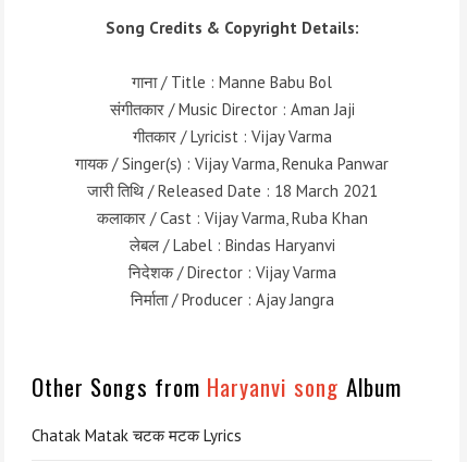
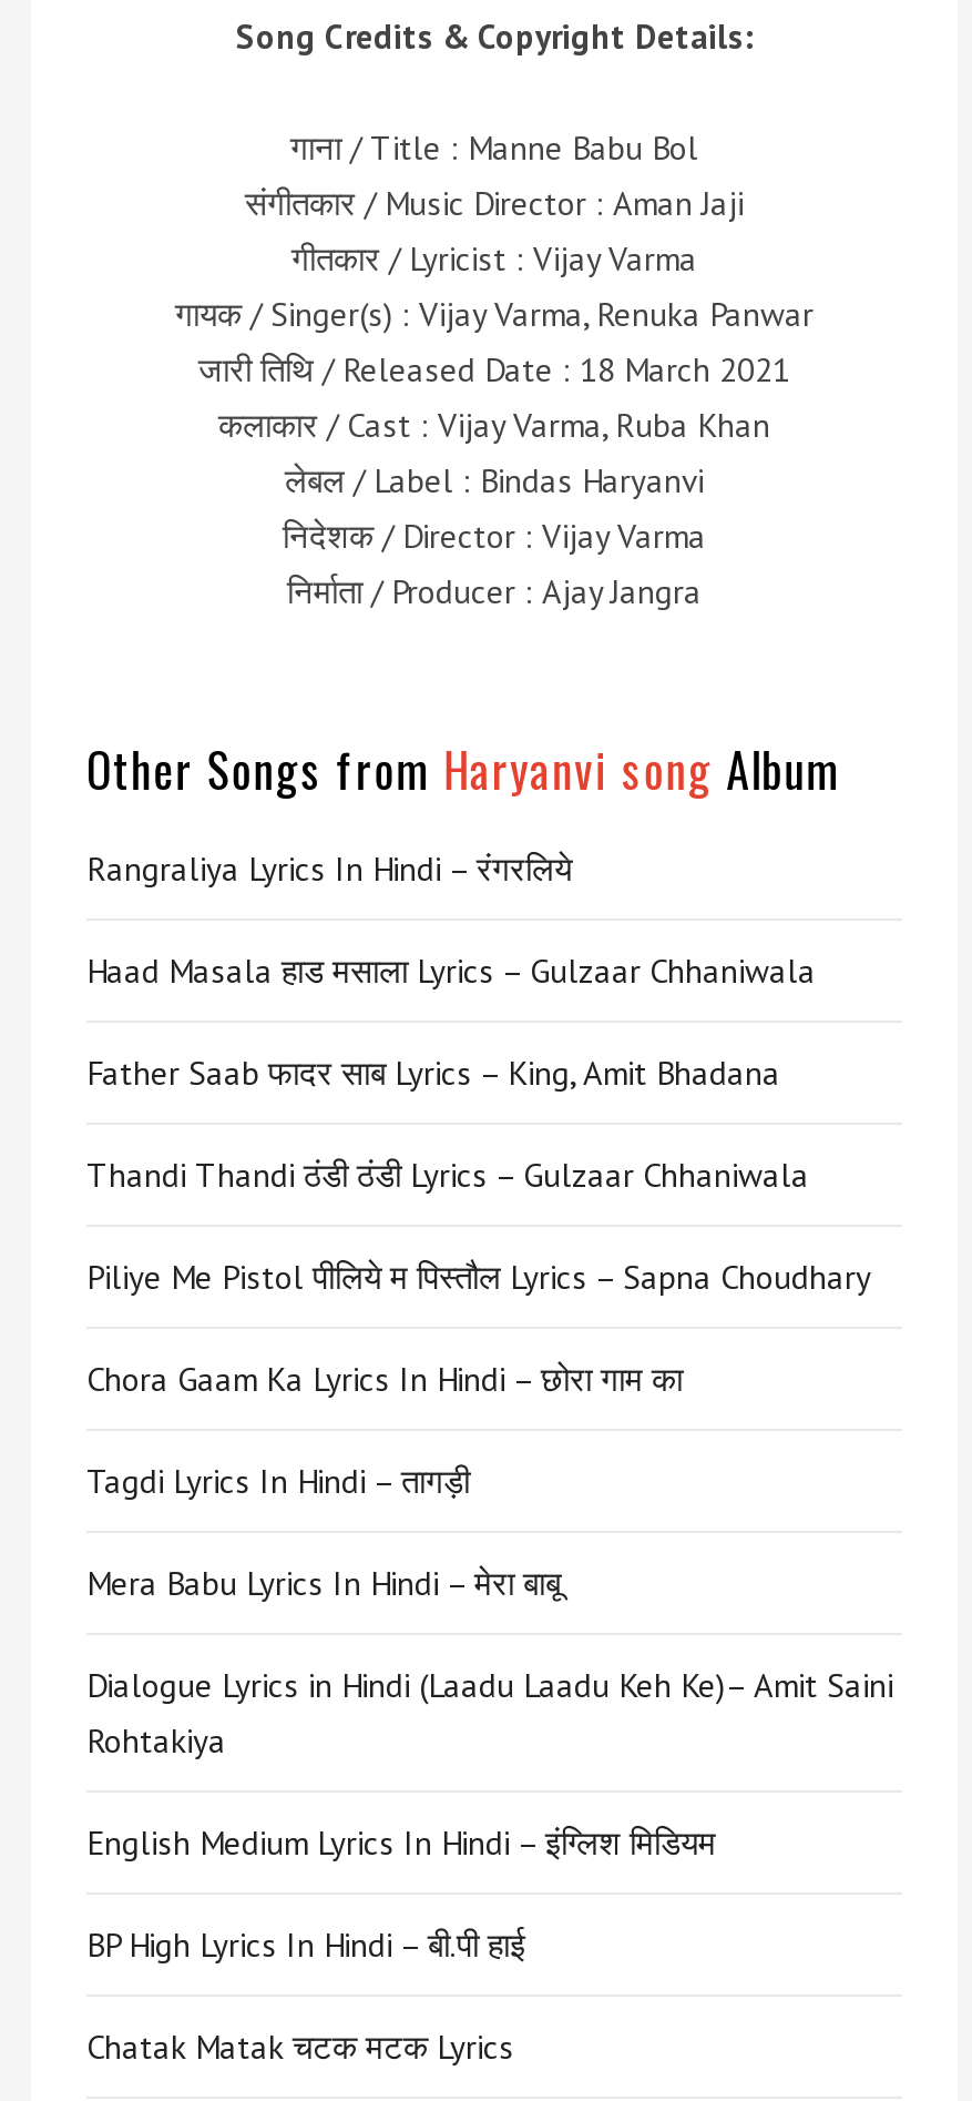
none -> [86,847,893,1966] Rangraliya Lyrics In Hindi – रंगरलिये | Haad Masala हाड मसाला Lyrics – Gulzaar Chhaniwala | Father Saab फादर साब Lyrics – King, Amit Bhadana | Thandi Thandi ठंडी ठंडी Lyrics – Gulzaar Chhaniwala | Piliye Me Pistol पीलिये म पिस्तौल Lyrics – Sapna Choudhary | Chora Gaam Ka Lyrics In Hindi – छोरा गाम का | Tagdi Lyrics In Hindi – तागड़ी | Mera Babu Lyrics In Hindi – मेरा बाबू | Dialogue Lyrics in Hindi (Laadu Laadu Keh Ke)– Amit Saini | Rohtakiya | English Medium Lyrics In Hindi – इंग्लिश मिडियम | BP High Lyrics In Hindi – बी.पी हाई

